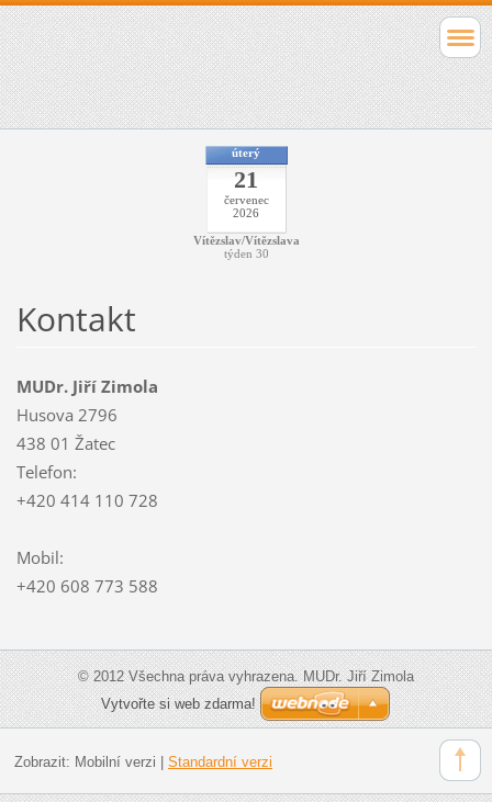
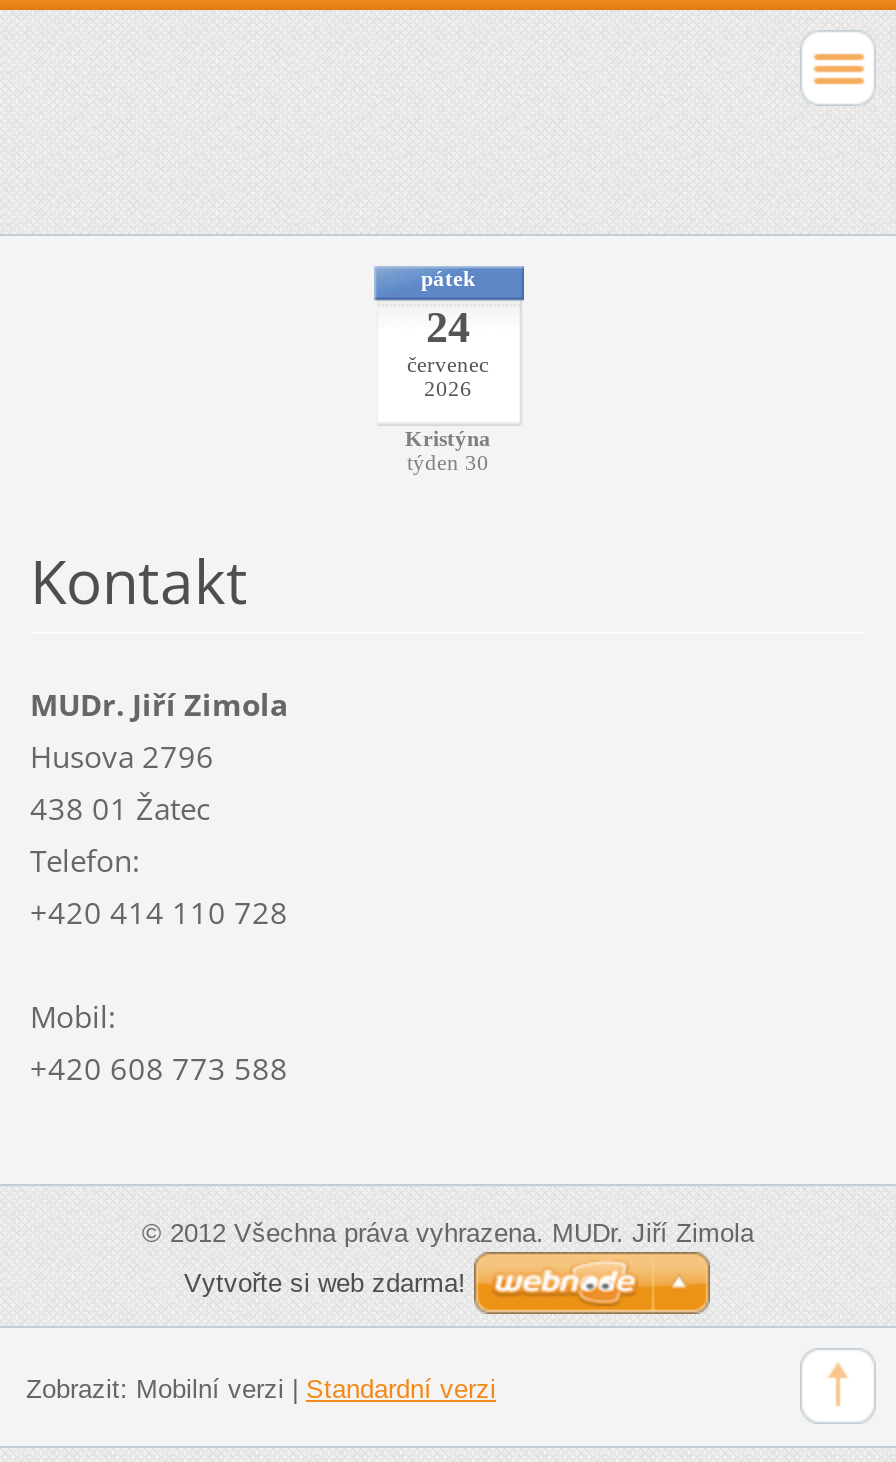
[232,146,260,193] úterý | 21 -> [421,266,475,352] pátek | 24
[193,234,299,247] Vítězslav/Vítězslava -> [405,427,491,451] Kristýna

